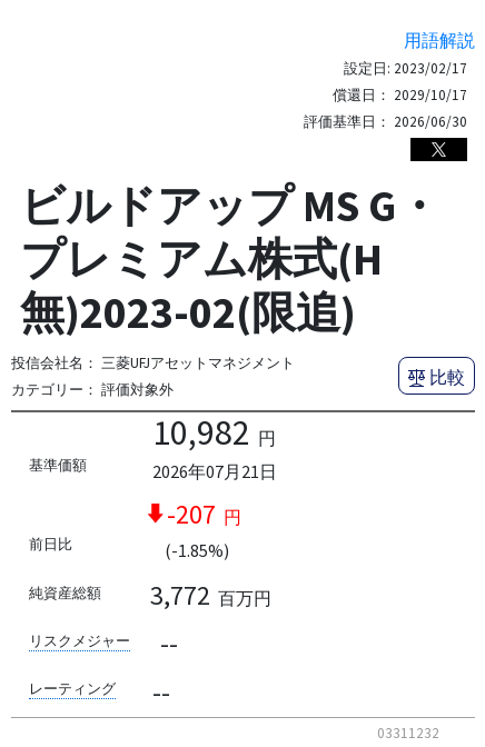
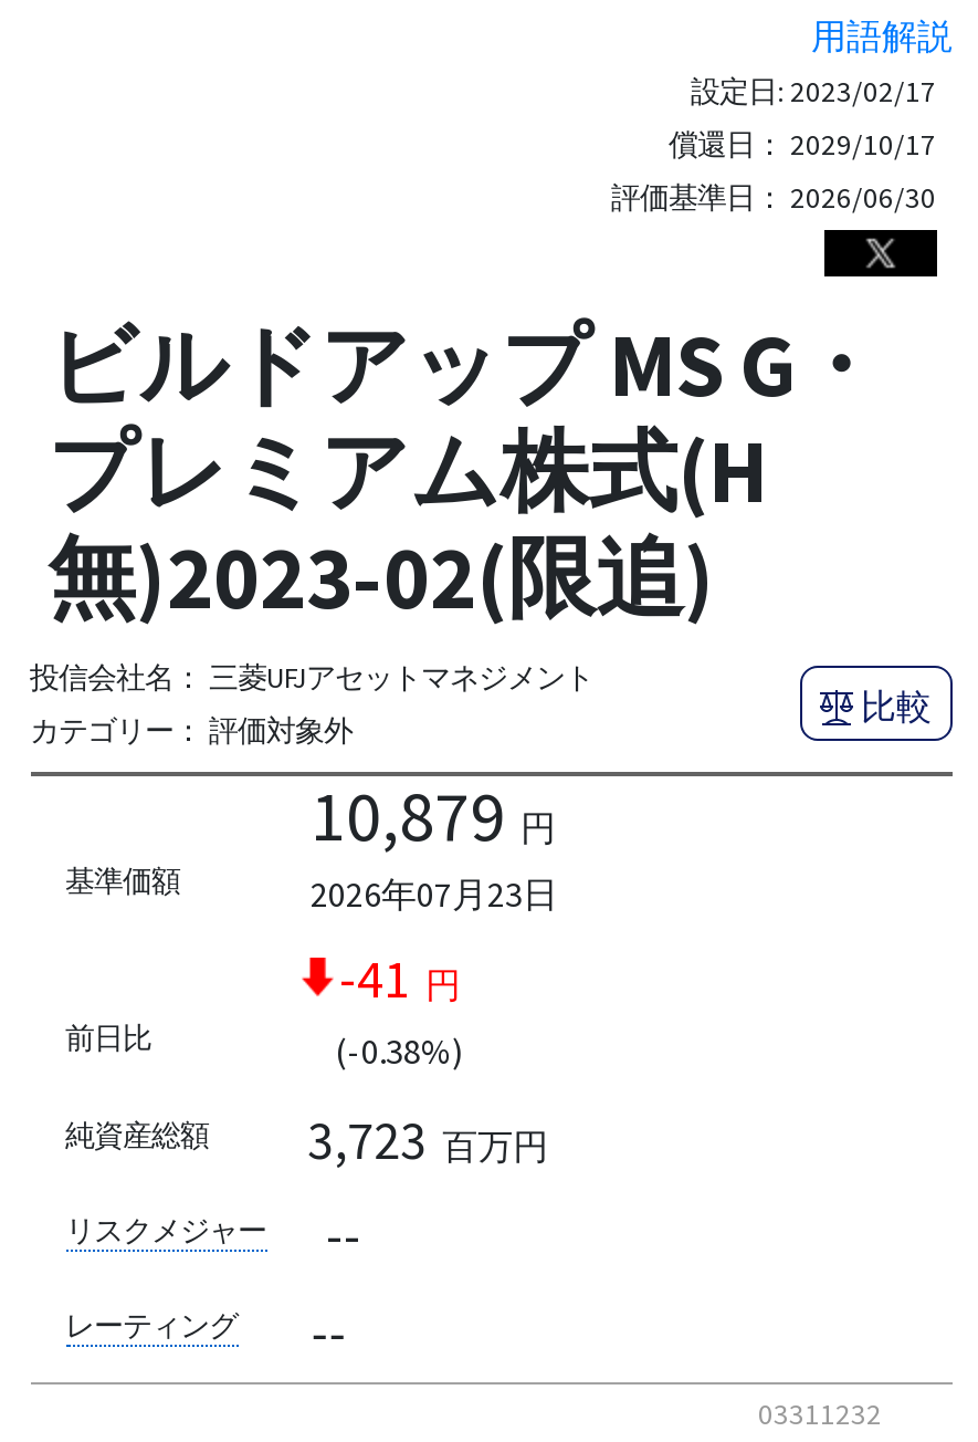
[152,410,275,454] 10,982 円 -> [311,771,556,859] 10,879 円
[152,460,276,482] 2026年07月21日 -> [311,871,558,915] 2026年07月23日
[166,496,241,531] -207 円 -> [339,943,461,1012] -41 円
[164,539,229,561] (-1.85%) -> [335,1028,463,1072] (-0.38%)
[150,578,272,612] 3,772 百万円 -> [307,1106,548,1174] 3,723 百万円

